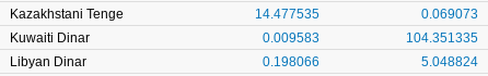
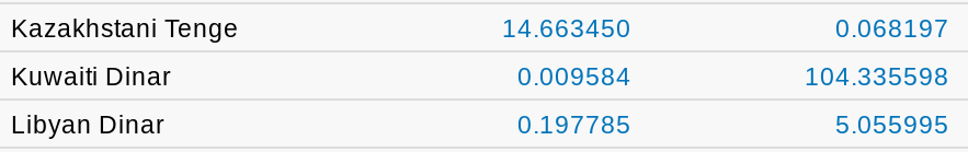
[255,7,319,21] 14.477535 -> [502,13,631,42] 14.663450
[421,7,478,21] 0.069073 -> [835,13,949,42] 0.068197
[263,30,319,45] 0.009583 -> [517,61,631,90] 0.009584
[406,30,478,45] 104.351335 -> [805,61,949,90] 104.335598
[263,54,319,68] 0.198066 -> [517,109,631,138] 0.197785
[421,54,478,68] 5.048824 -> [835,109,949,138] 5.055995

